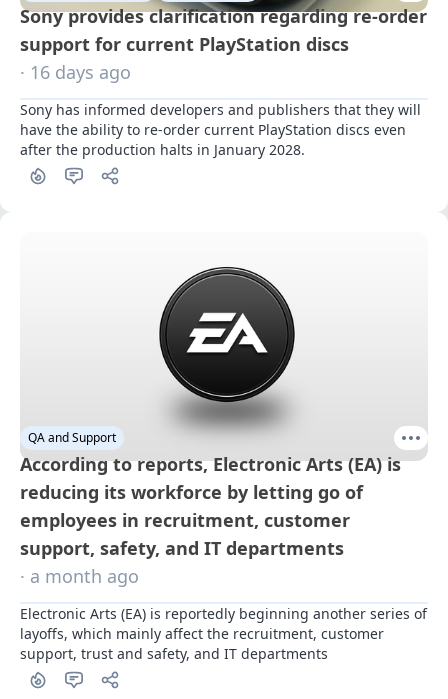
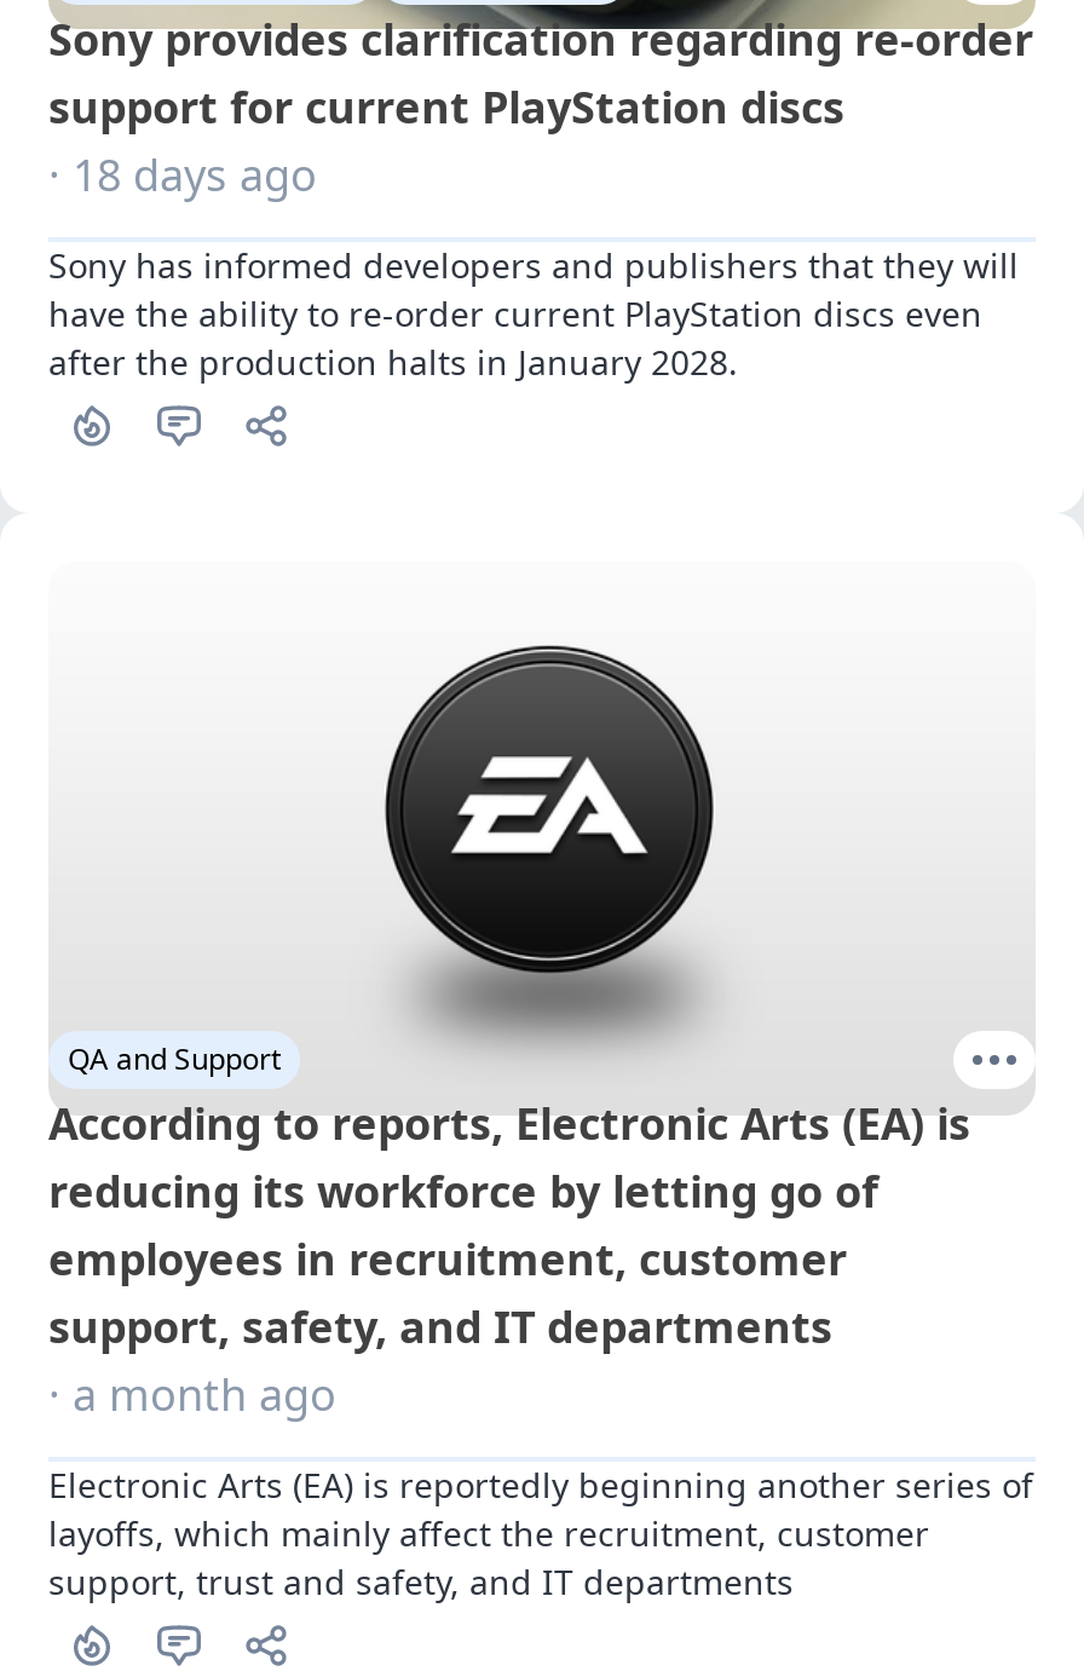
[20,59,131,83] · 16 days ago -> [48,144,317,202] · 18 days ago

